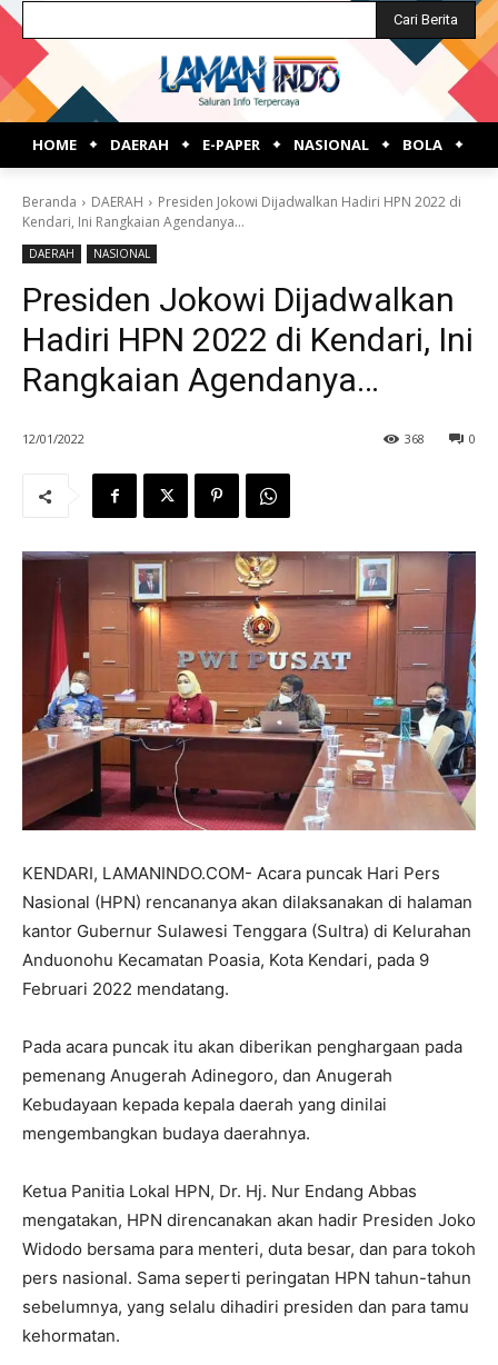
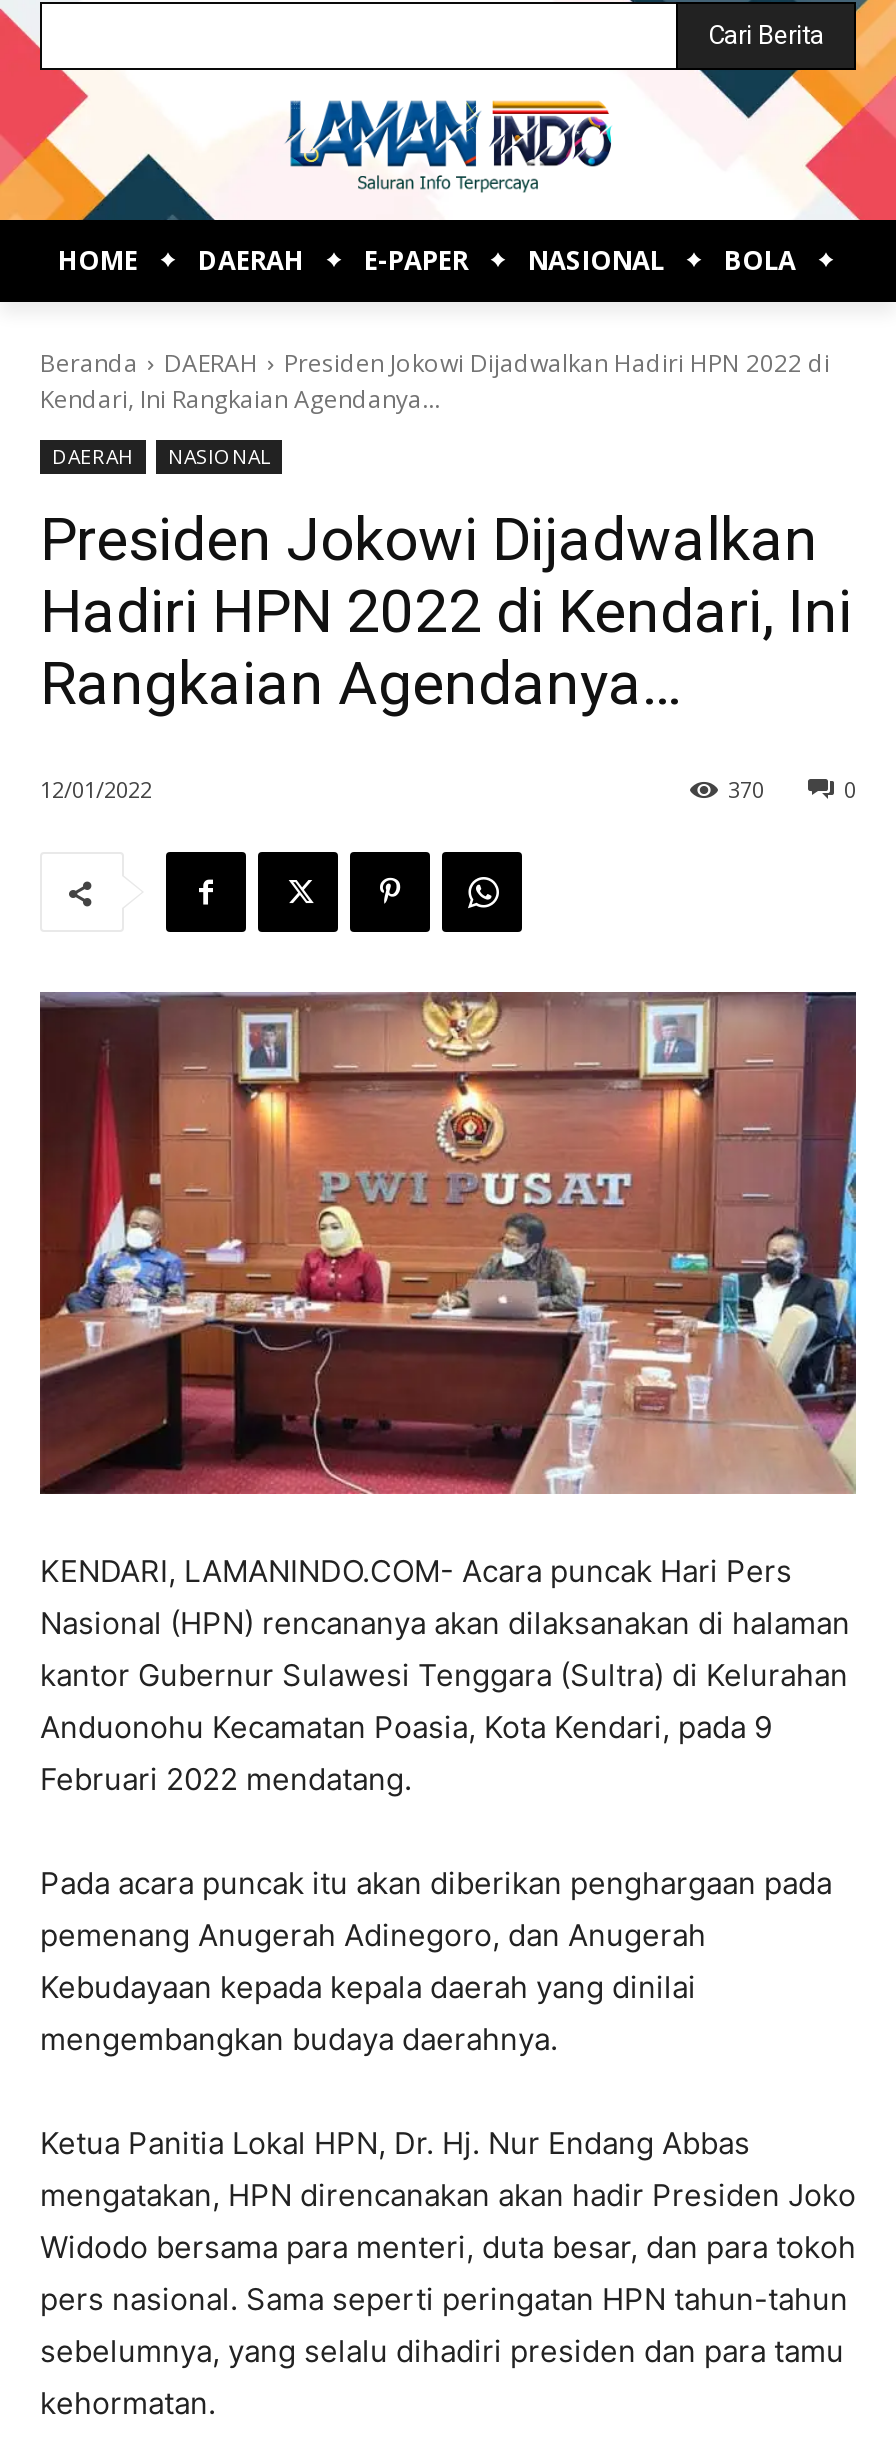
[405,430,425,447] 368 -> [728,774,764,804] 370

